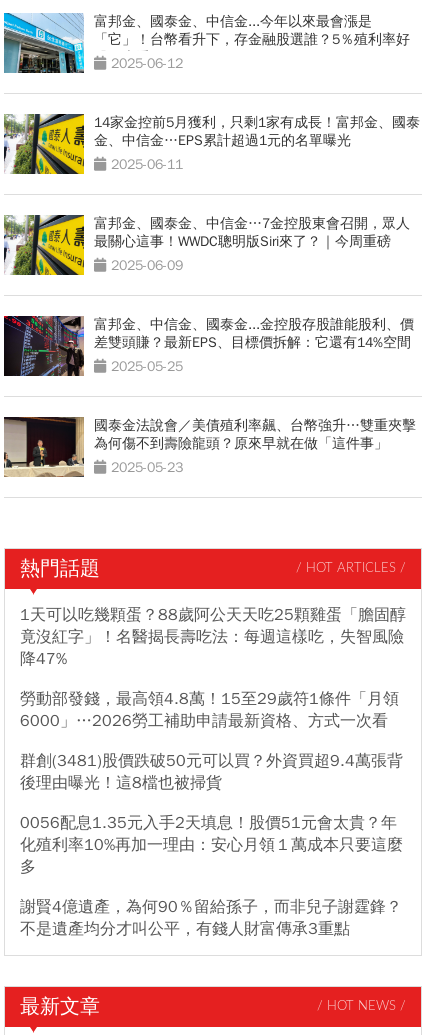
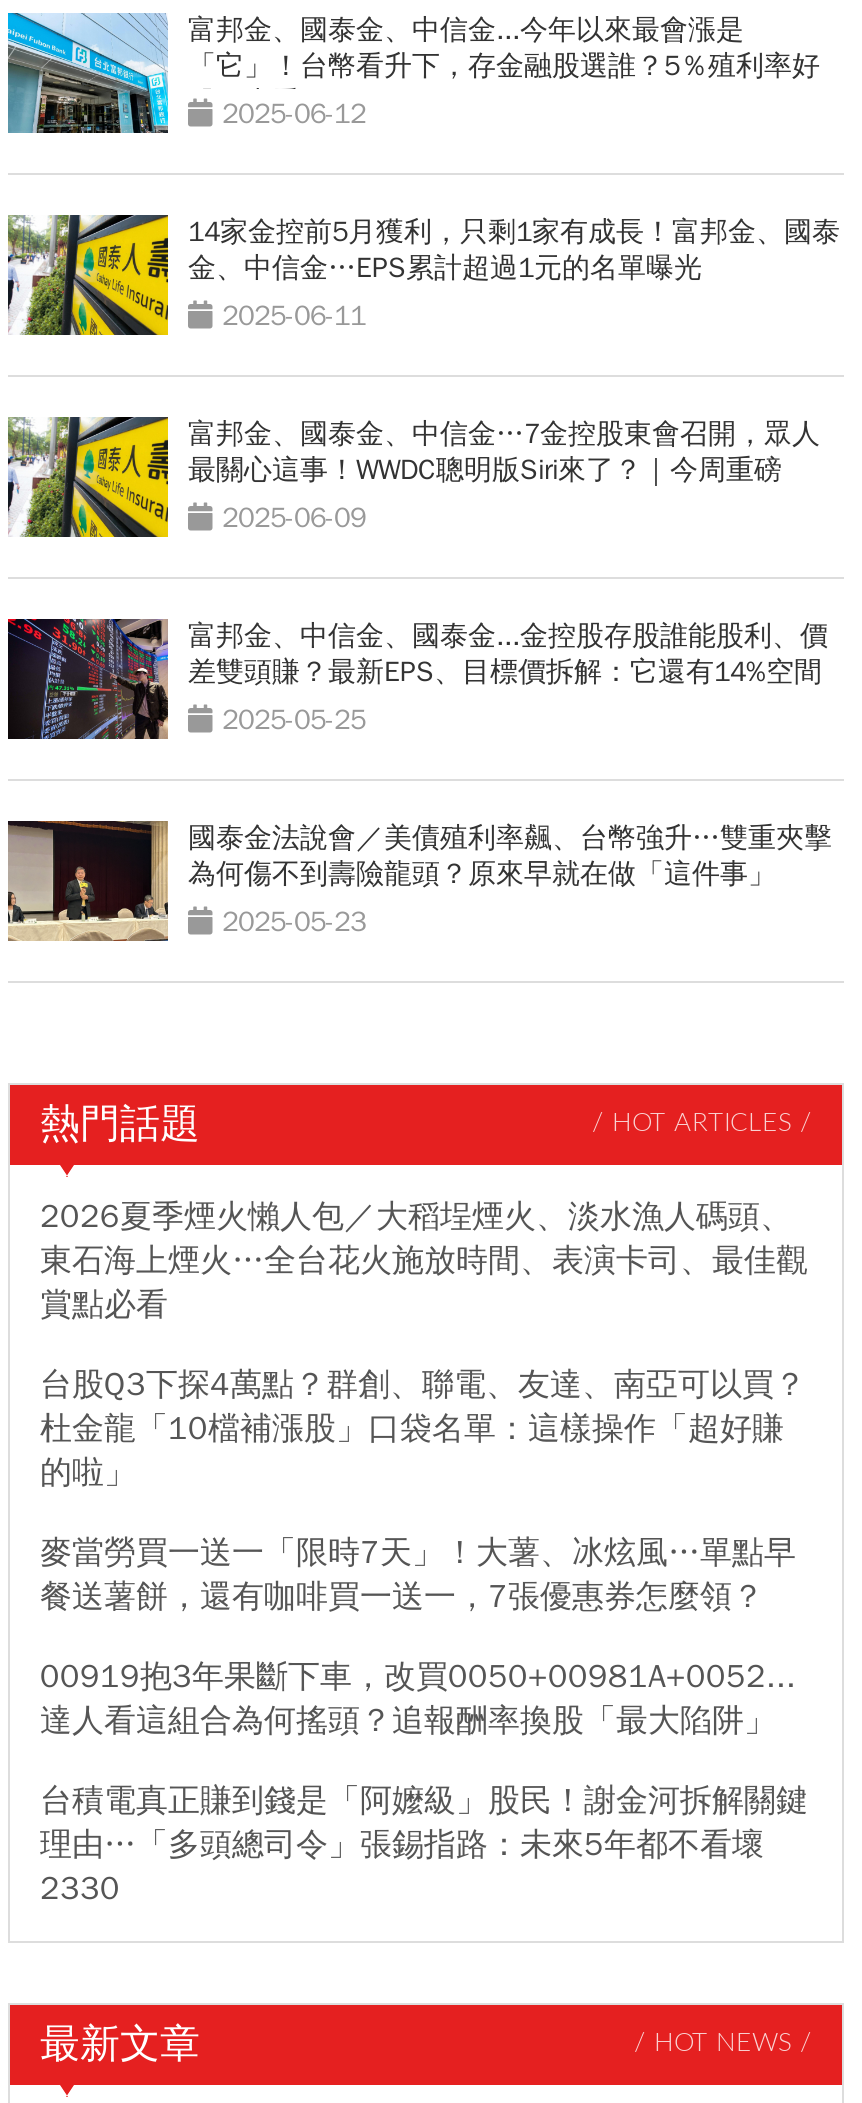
[20,605,406,669] 1天可以吃幾顆蛋？88歲阿公天天吃25顆雞蛋「膽固醇 | 竟沒紅字」！名醫揭長壽吃法：每週這樣吃，失智風險 | 降47% -> [40,1197,808,1325] 2026夏季煙火懶人包／大稻埕煙火、淡水漁人碼頭、 | 東石海上煙火…全台花火施放時間、表演卡司、最佳觀 | 賞點必看
[20,689,399,731] 勞動部發錢，最高領4.8萬！15至29歲符1條件「月領 | 6000」…2026勞工補助申請最新資格、方式一次看 -> [40,1365,806,1493] 台股Q3下探4萬點？群創、聯電、友達、南亞可以買？ | 杜金龍「10檔補漲股」口袋名單：這樣操作「超好賺 | 的啦」
[20,751,403,793] 群創(3481)股價跌破50元可以買？外資買超9.4萬張背 | 後理由曝光！這8檔也被掃貨 -> [40,1533,796,1617] 麥當勞買一送一「限時7天」！大薯、冰炫風…單點早 | 餐送薯餅，還有咖啡買一送一，7張優惠券怎麼領？
[20,813,403,877] 0056配息1.35元入手2天填息！股價51元會太貴？年 | 化殖利率10%再加一理由：安心月領１萬成本只要這麼 | 多 -> [40,1657,796,1741] 00919抱3年果斷下車，改買0050+00981A+0052... | 達人看這組合為何搖頭？追報酬率換股「最大陷阱」
[20,897,402,939] 謝賢4億遺產，為何90％留給孫子，而非兒子謝霆鋒？ | 不是遺產均分才叫公平，有錢人財富傳承3重點 -> [40,1781,808,1909] 台積電真正賺到錢是「阿嬤級」股民！謝金河拆解關鍵 | 理由…「多頭總司令」張錫指路：未來5年都不看壞 | 2330

